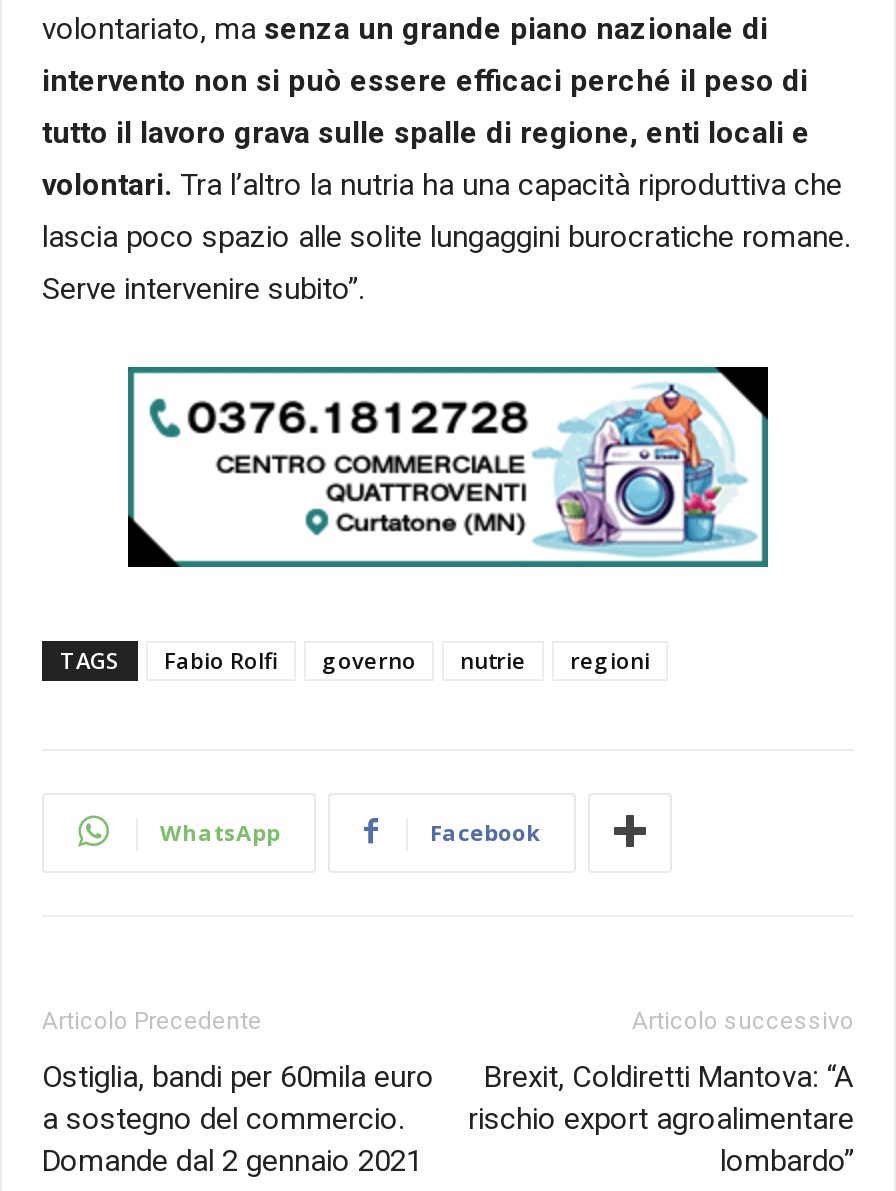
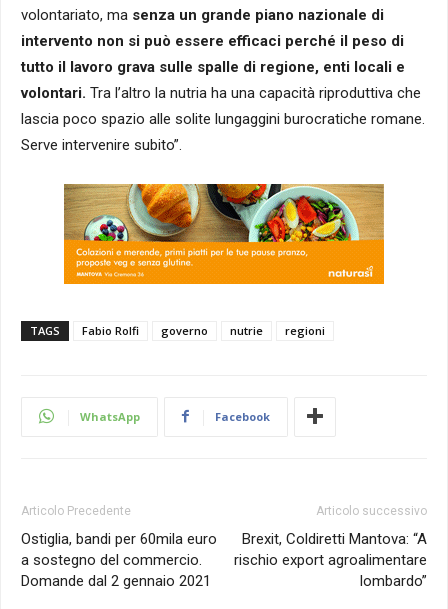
[126,365,770,569] [image] -> [63,183,385,285] [image]

